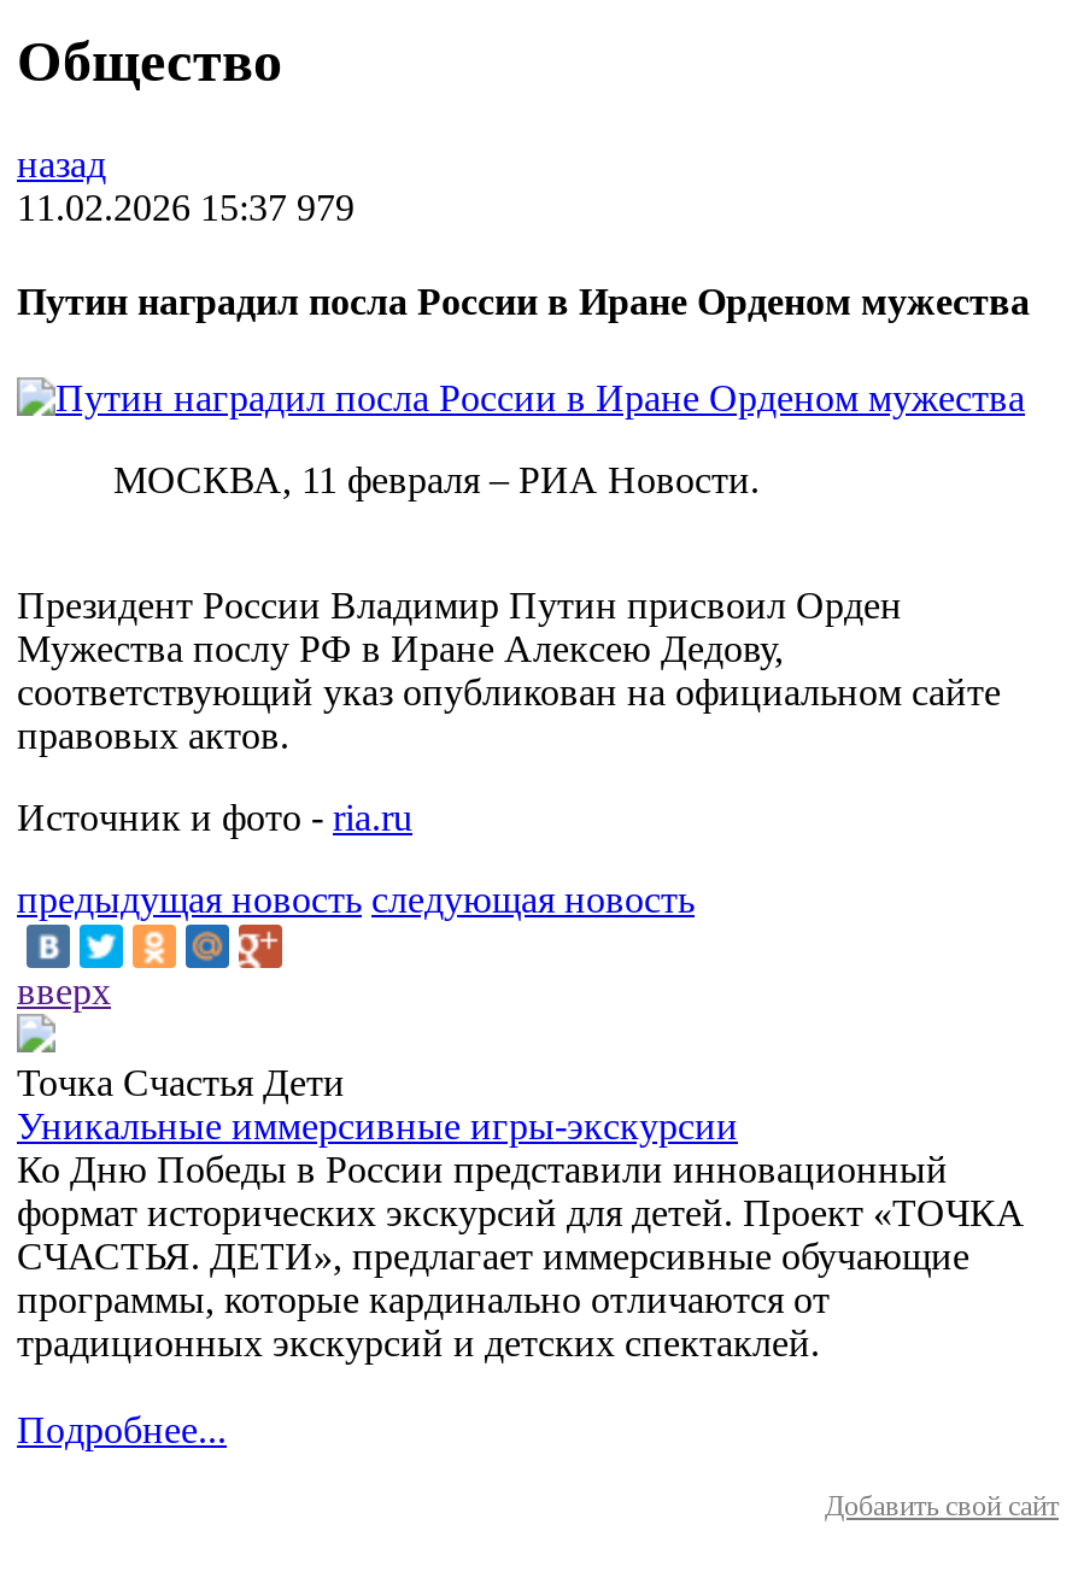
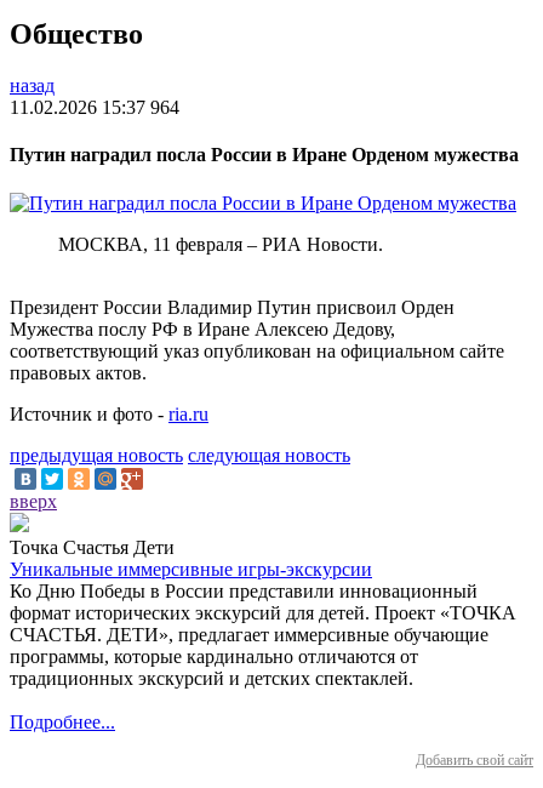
[17,187,355,228] 11.02.2026 15:37 979 -> [10,97,179,118] 11.02.2026 15:37 964

